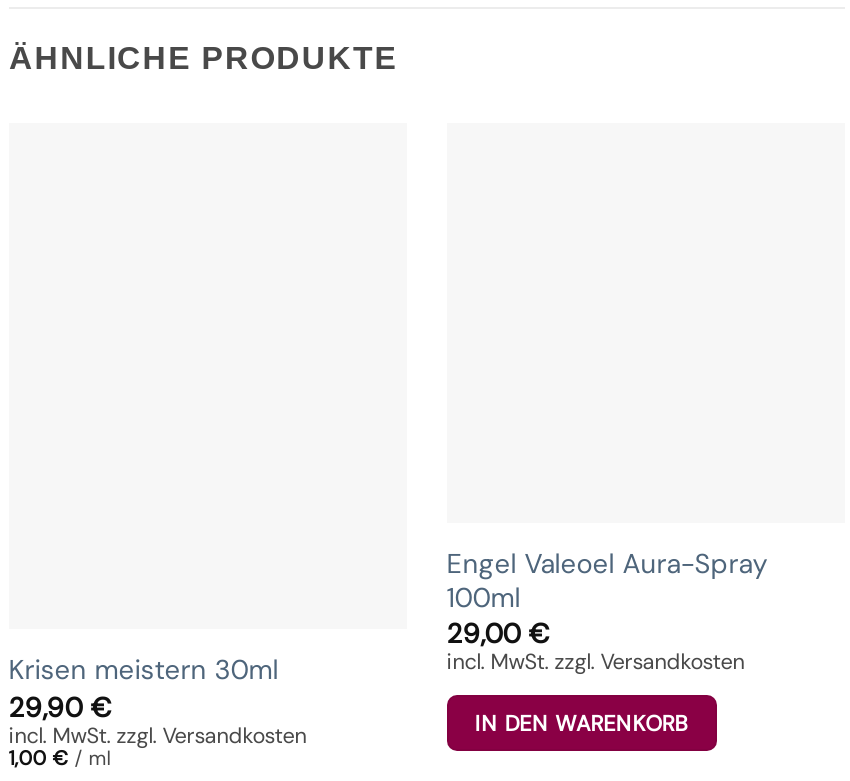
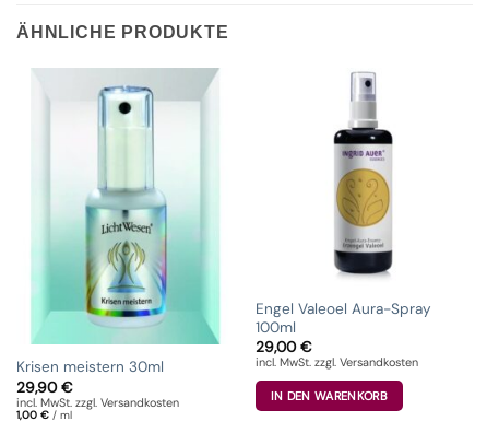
none -> [31,68,221,346] [image]
none -> [333,72,394,277] [image]

